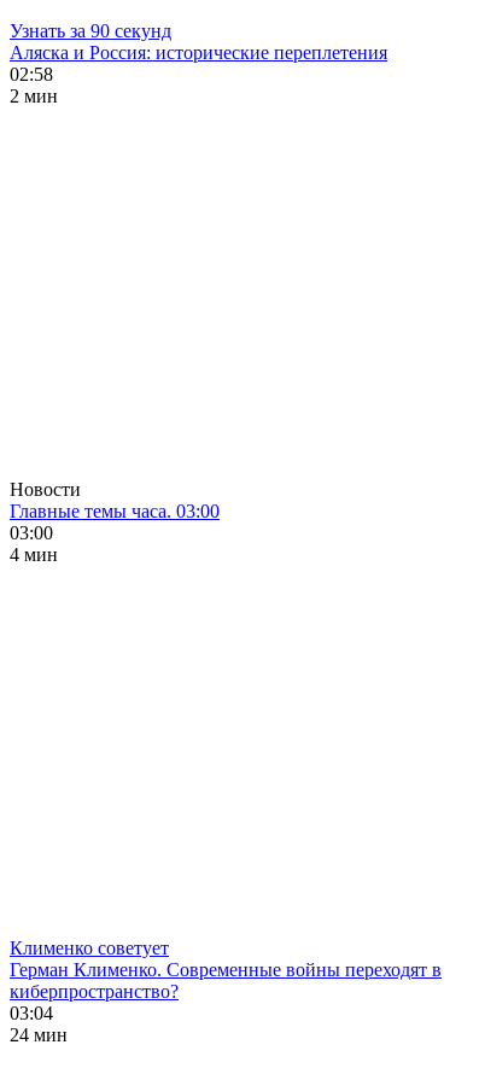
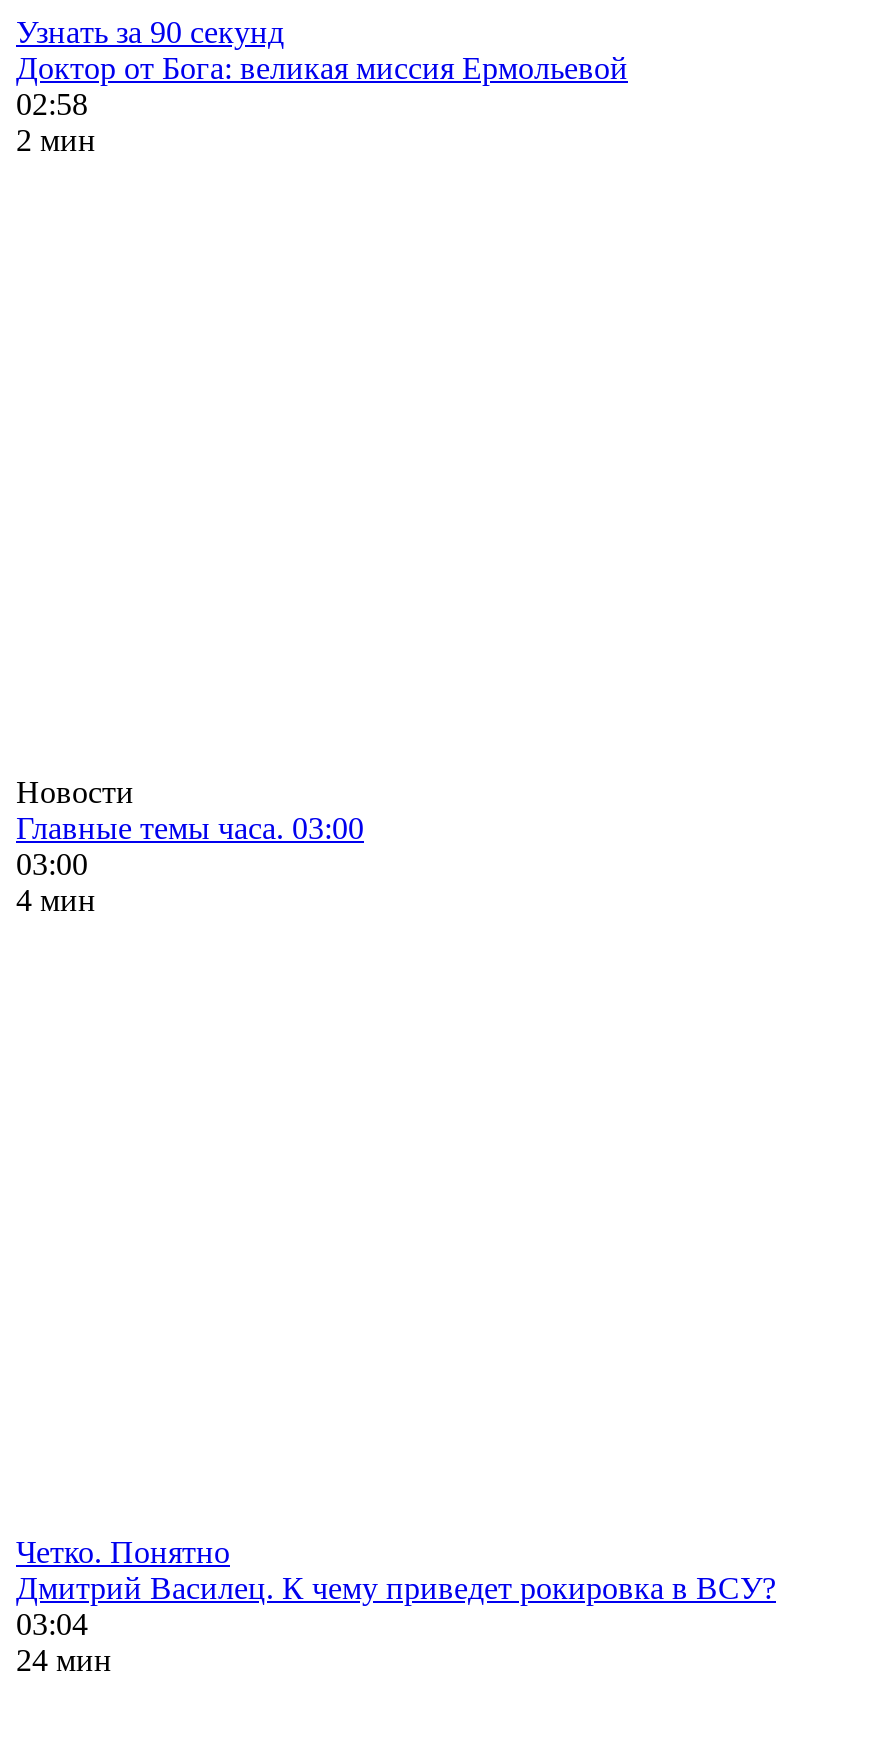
[10,42,387,63] Аляска и Россия: исторические переплетения -> [16,51,628,85] Доктор от Бога: великая миссия Ермольевой
[10,938,442,1002] Клименко советует | Герман Клименко. Современные войны переходят в | киберпространство? -> [16,1535,776,1605] Четко. Понятно | Дмитрий Василец. К чему приведет рокировка в ВСУ?

